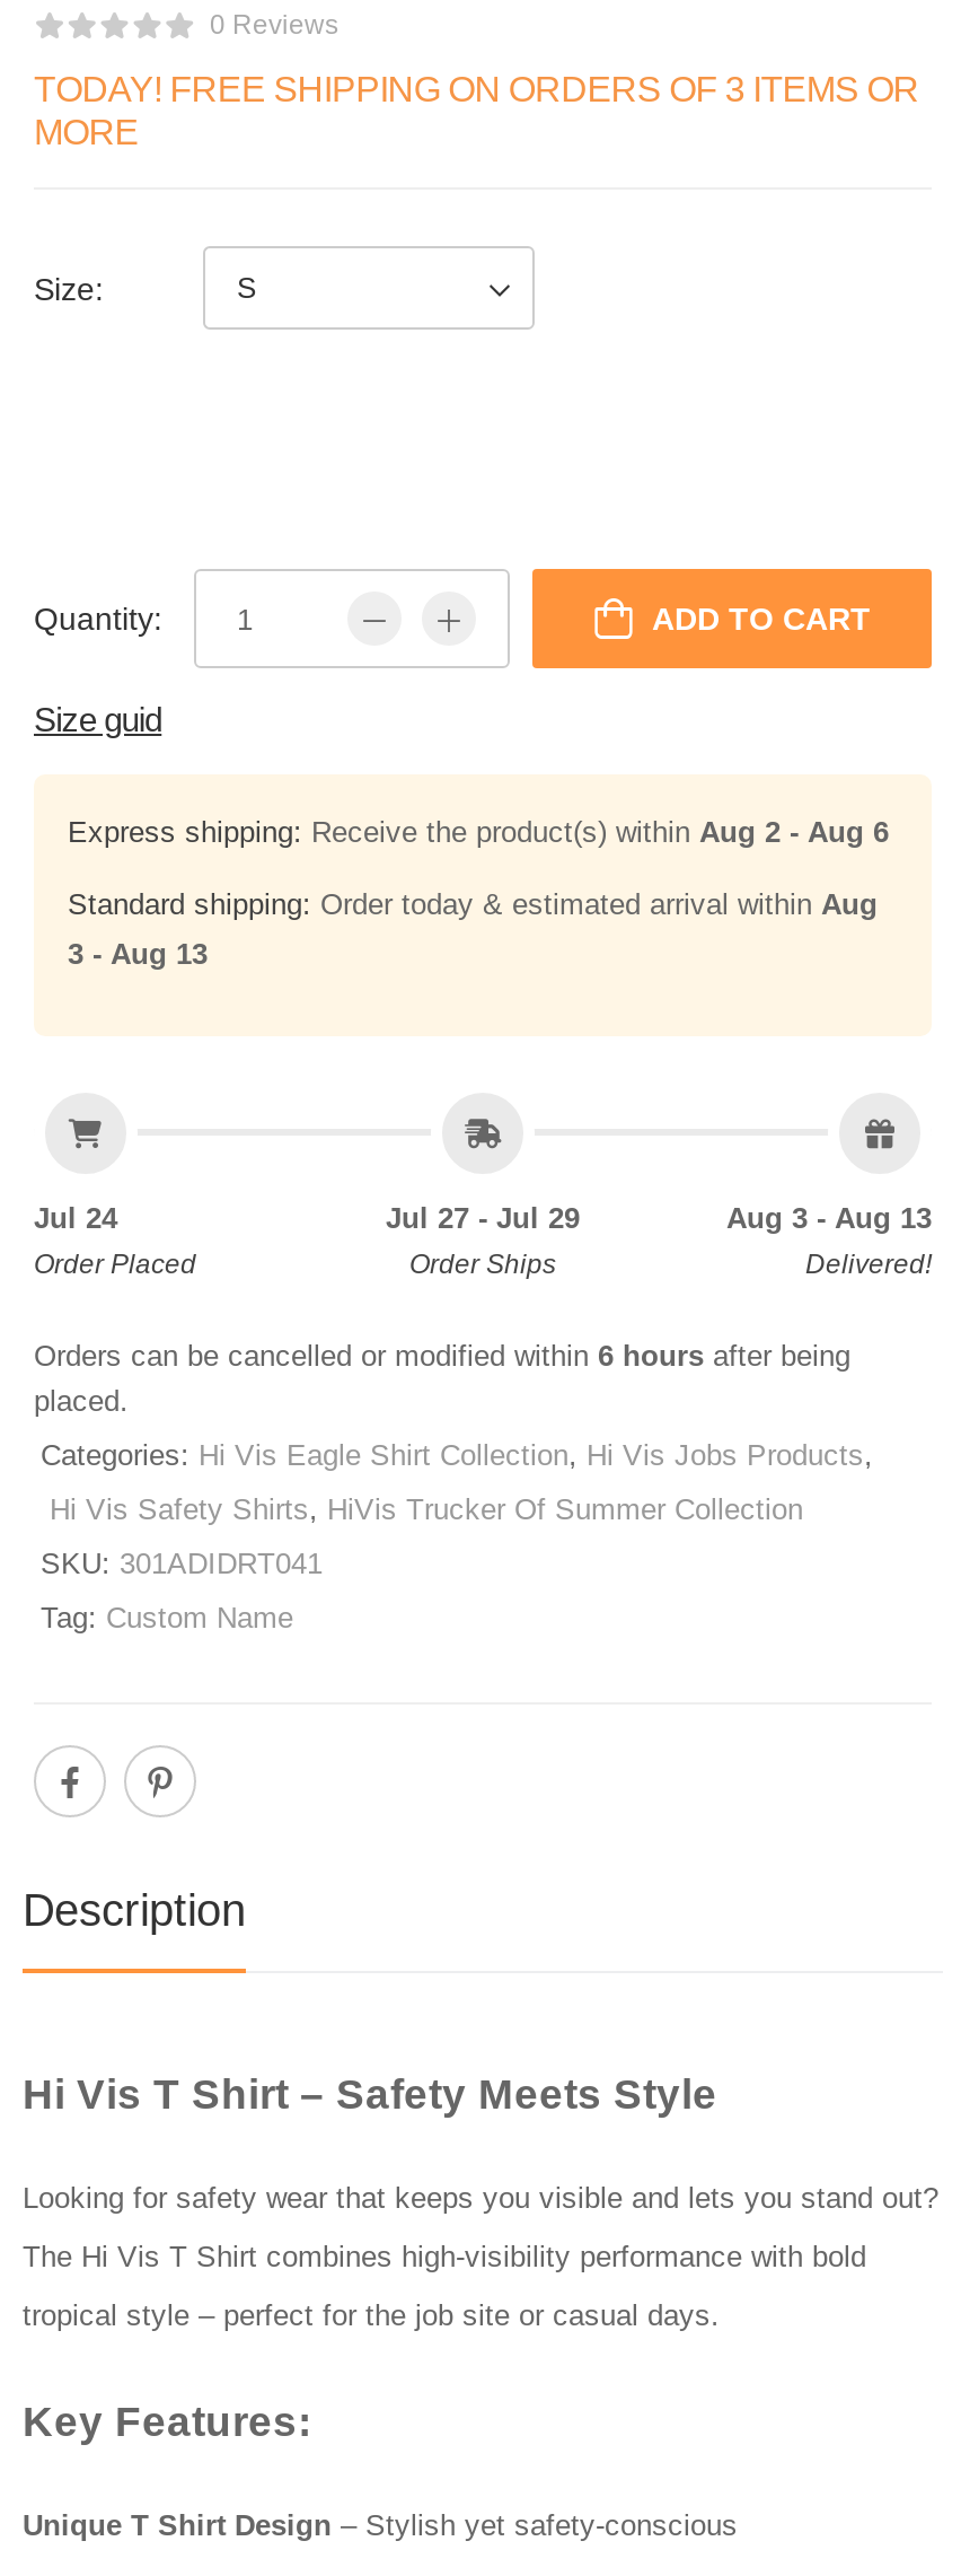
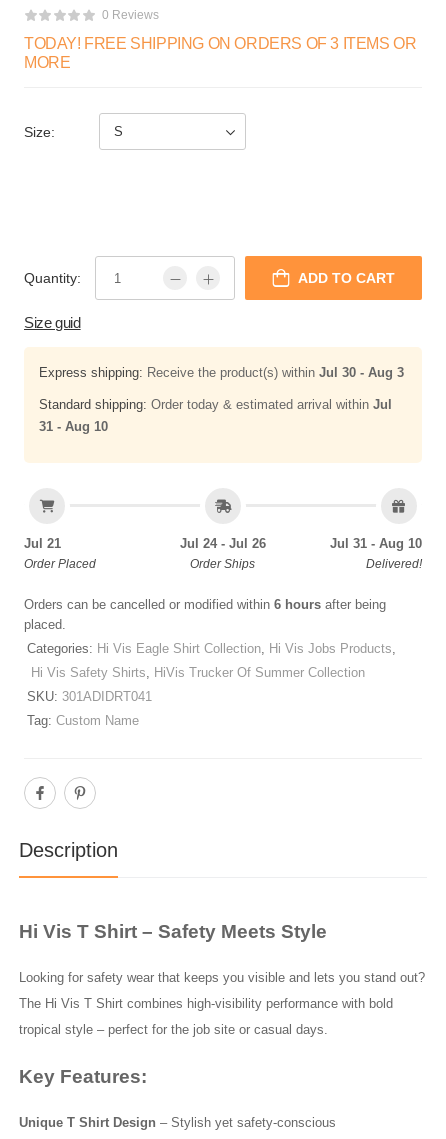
[68,816,889,850] Express shipping: Receive the product(s) within Aug 2 - Aug 6 -> [39,365,404,380] Express shipping: Receive the product(s) within Jul 30 - Aug 3
[68,888,878,922] Standard shipping: Order today & estimated arrival within Aug -> [39,397,392,412] Standard shipping: Order today & estimated arrival within Jul
[68,938,208,971] 3 - Aug 13 -> [39,419,108,434] 31 - Aug 10
[34,1202,117,1236] Jul 24 -> [24,536,61,551] Jul 21
[386,1202,580,1236] Jul 27 - Jul 29 -> [180,536,266,551] Jul 24 - Jul 26
[726,1202,932,1236] Aug 3 - Aug 13 -> [330,536,422,551] Jul 31 - Aug 10

